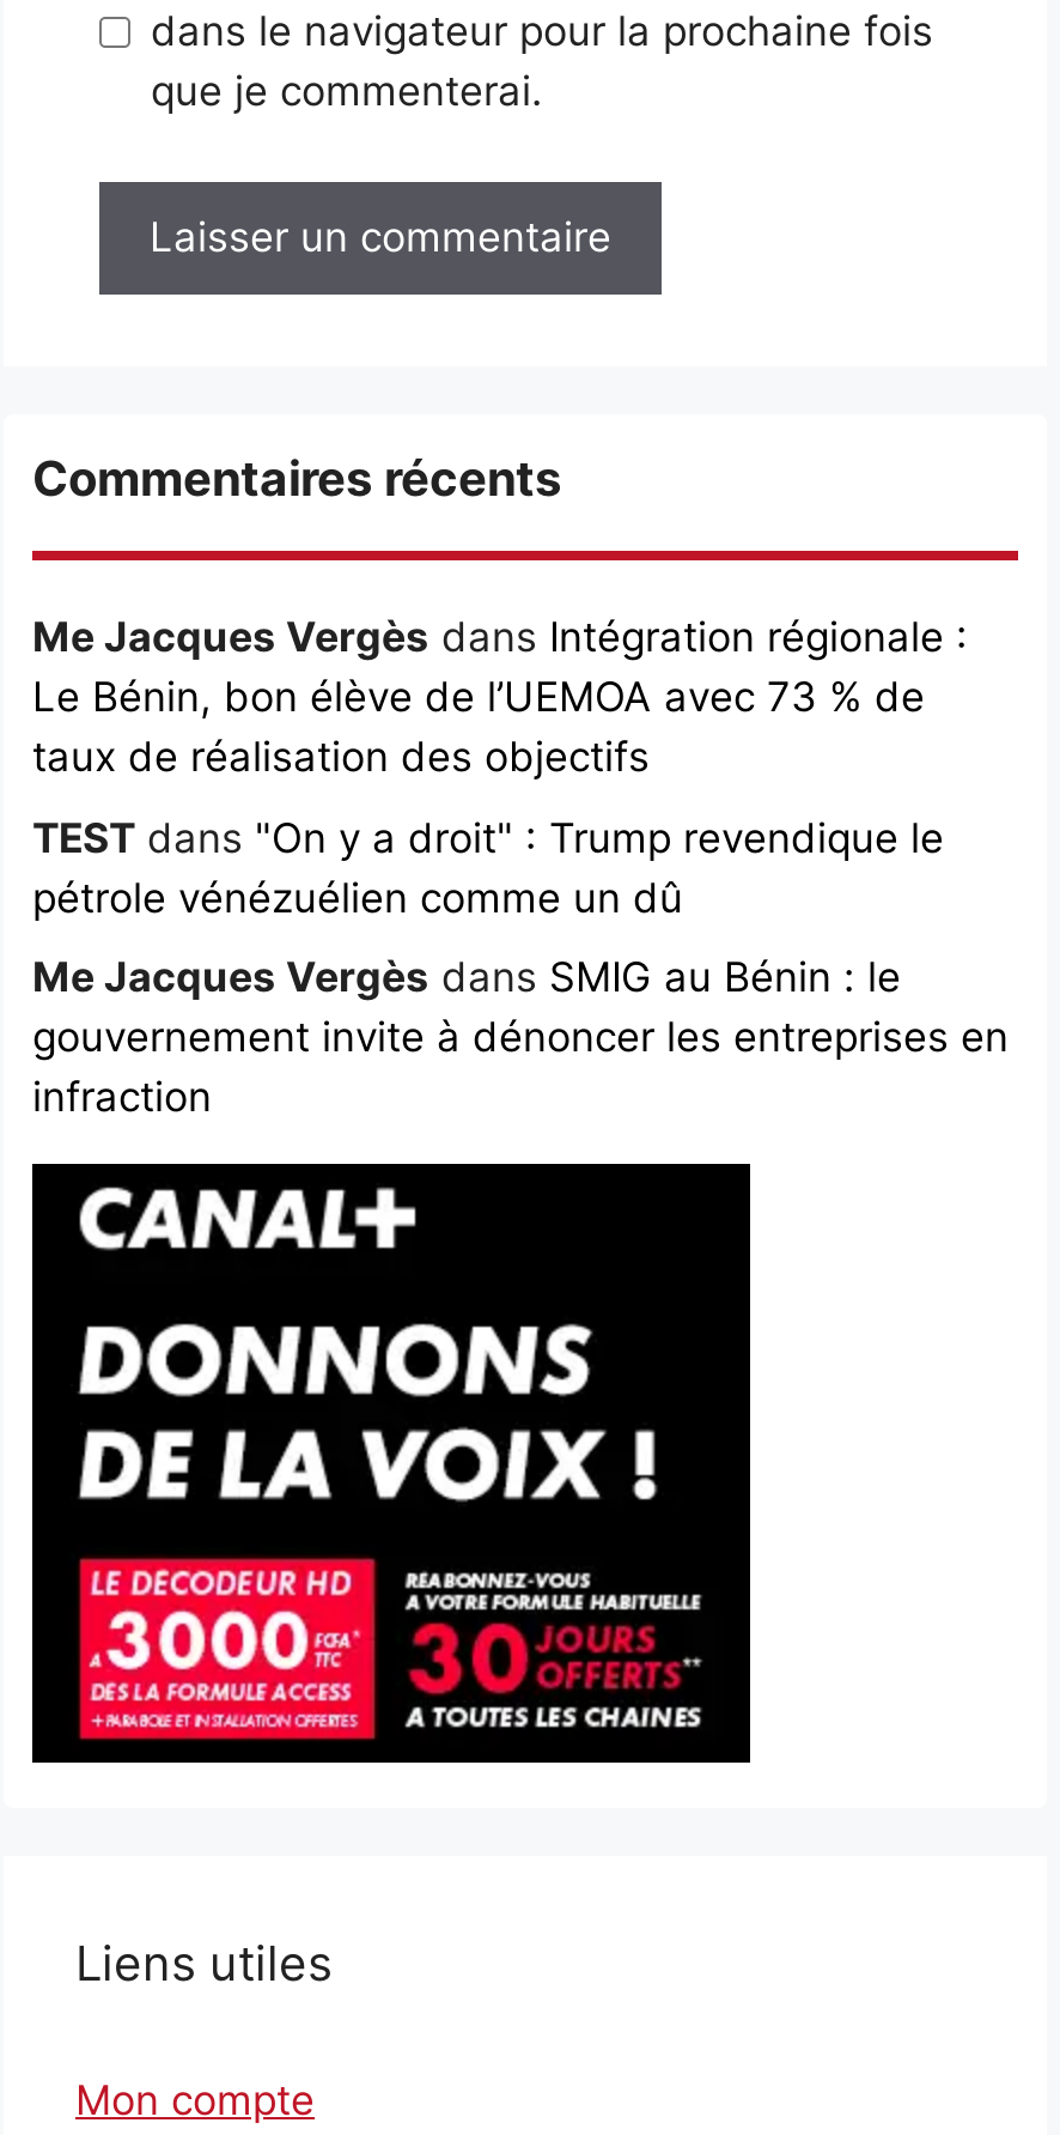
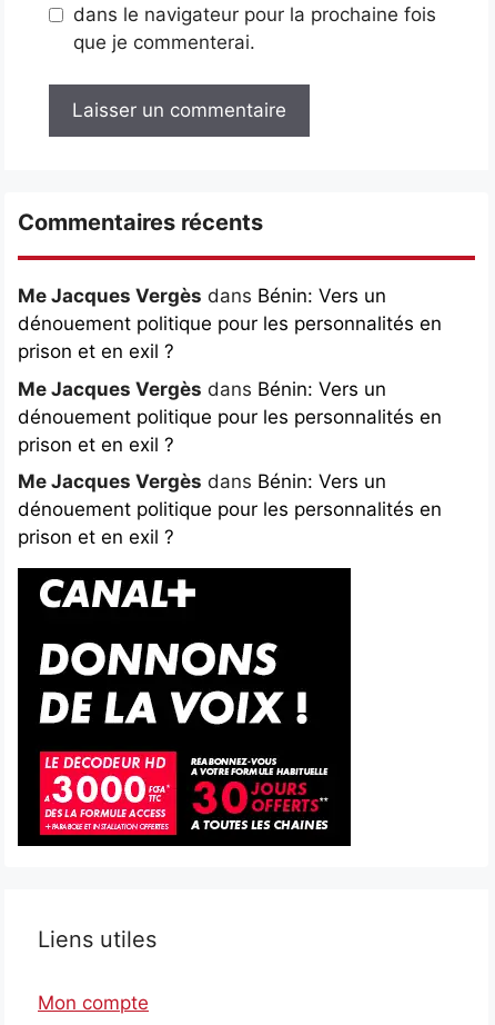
[32,613,968,781] Me Jacques Vergès dans Intégration régionale : | Le Bénin, bon élève de l’UEMOA avec 73 % de | taux de réalisation des objectifs -> [18,285,442,362] Me Jacques Vergès dans Bénin: Vers un | dénouement politique pour les personnalités en | prison et en exil ?
[32,813,944,921] TEST dans "On y a droit" : Trump revendique le | pétrole vénézuélien comme un dû -> [18,377,442,455] Me Jacques Vergès dans Bénin: Vers un | dénouement politique pour les personnalités en | prison et en exil ?
[32,953,1009,1121] Me Jacques Vergès dans SMIG au Bénin : le | gouvernement invite à dénoncer les entreprises en | infraction -> [18,470,442,548] Me Jacques Vergès dans Bénin: Vers un | dénouement politique pour les personnalités en | prison et en exil ?

